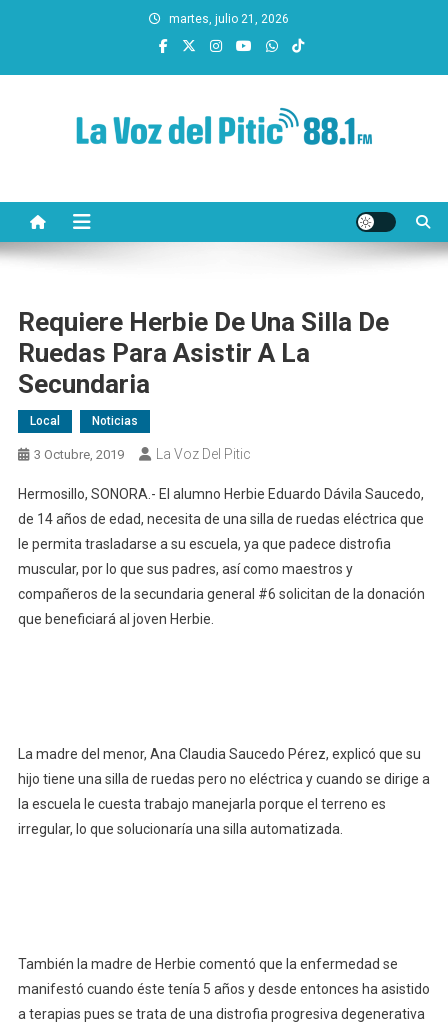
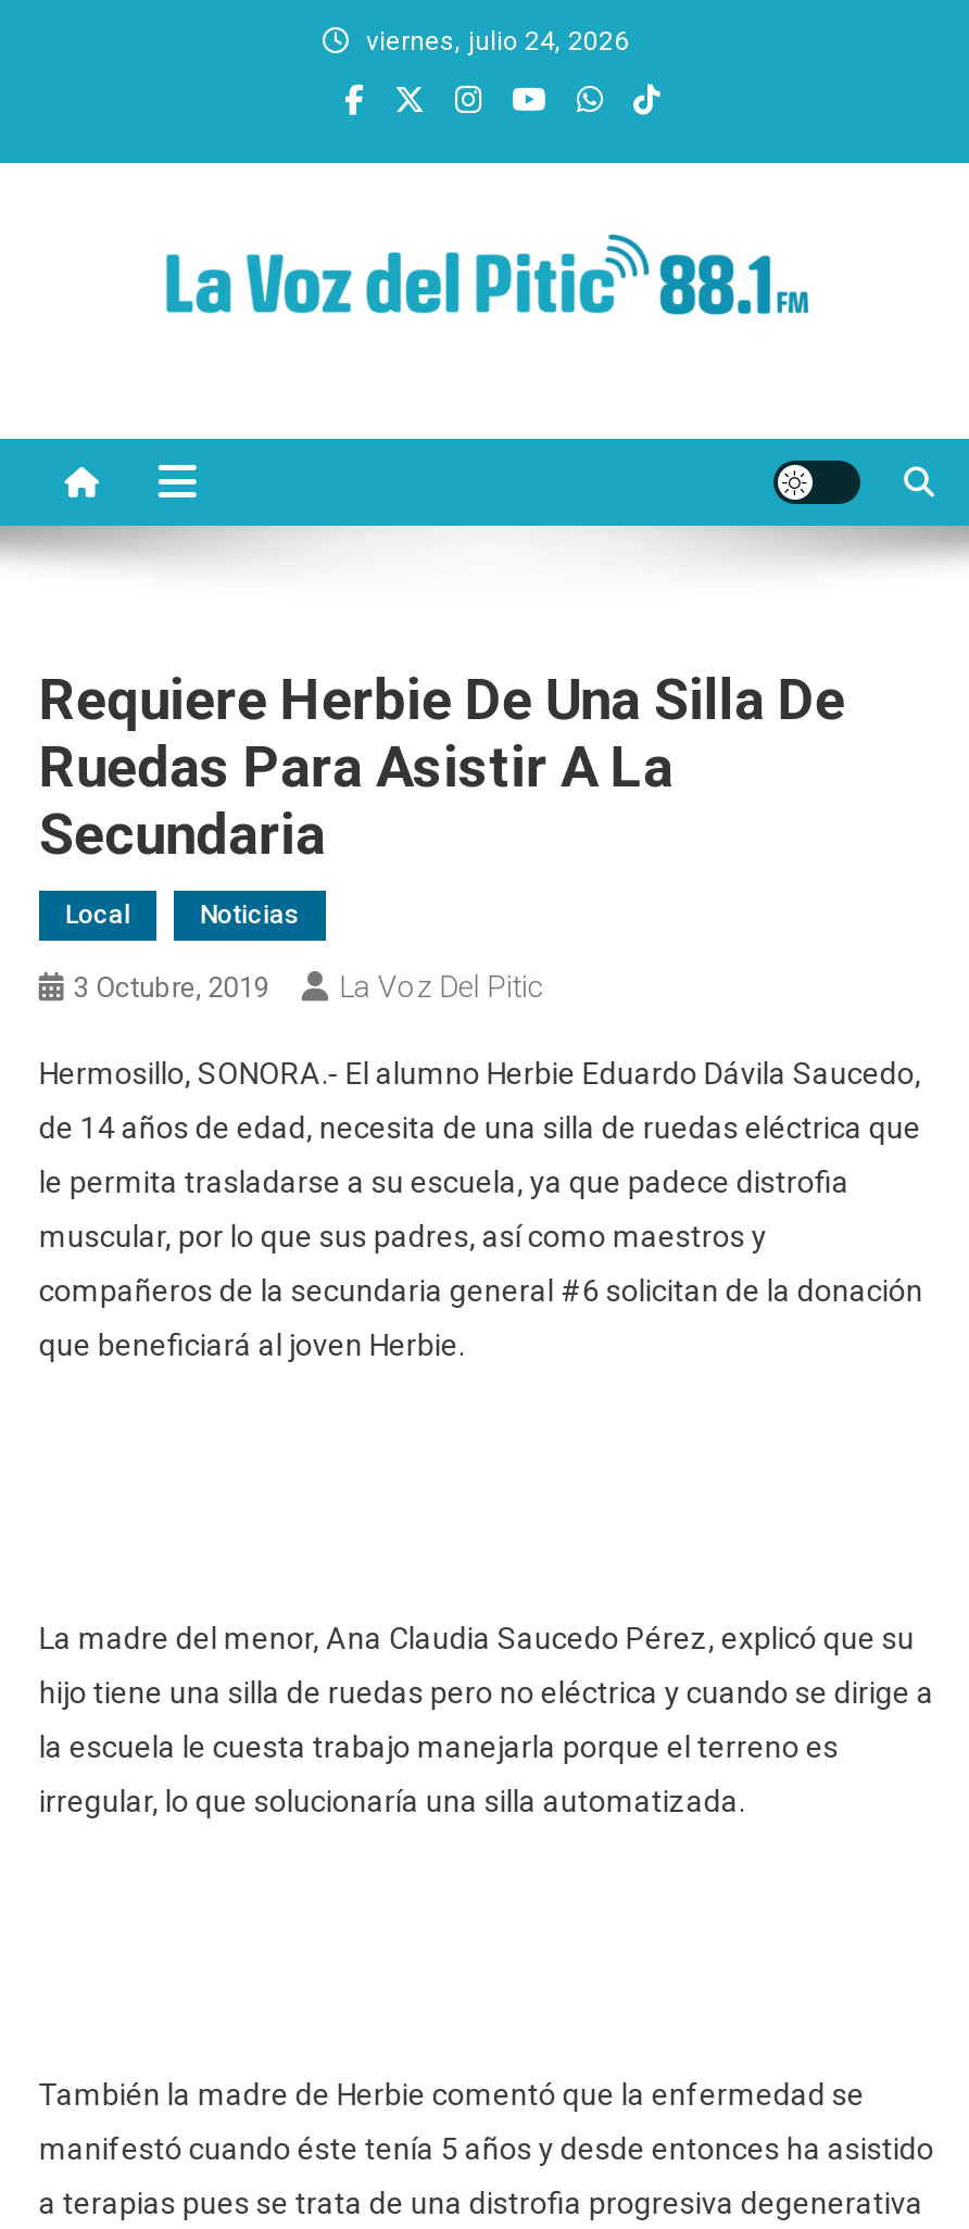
[169,12,289,26] martes, julio 21, 2026 -> [366,26,629,56] viernes, julio 24, 2026

